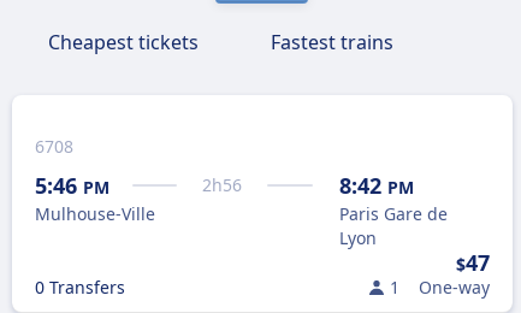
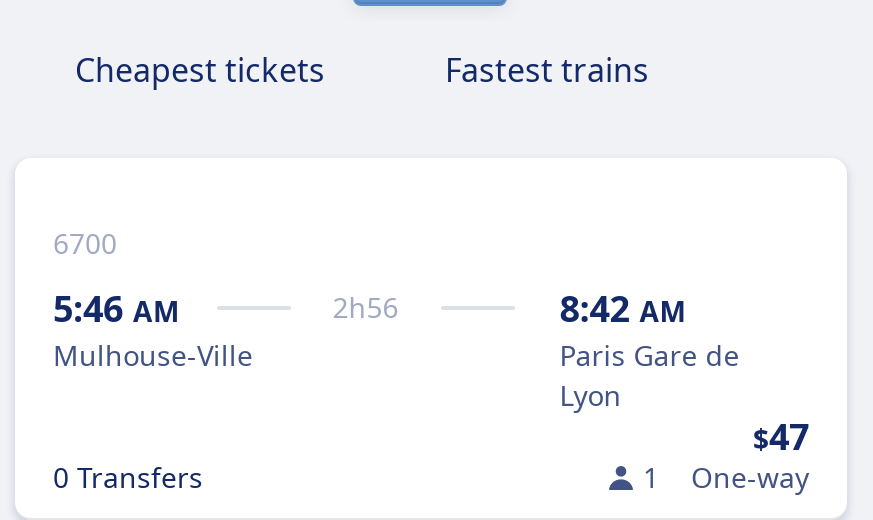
[35,135,73,158] 6708 -> [53,224,117,262] 6700
[35,171,109,200] 5:46 PM -> [53,284,179,332] 5:46 AM
[340,171,414,200] 8:42 PM -> [560,284,686,332] 8:42 AM

